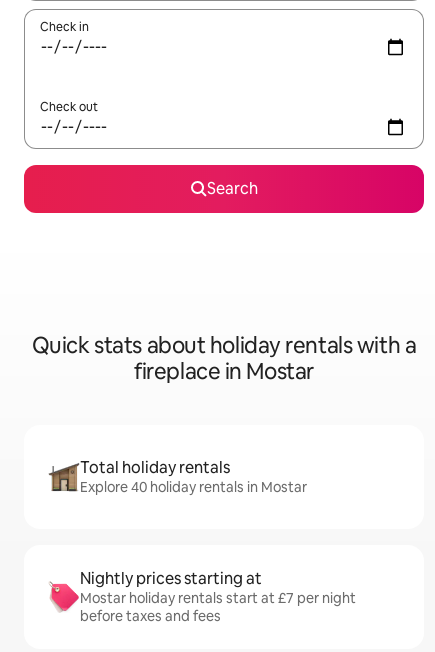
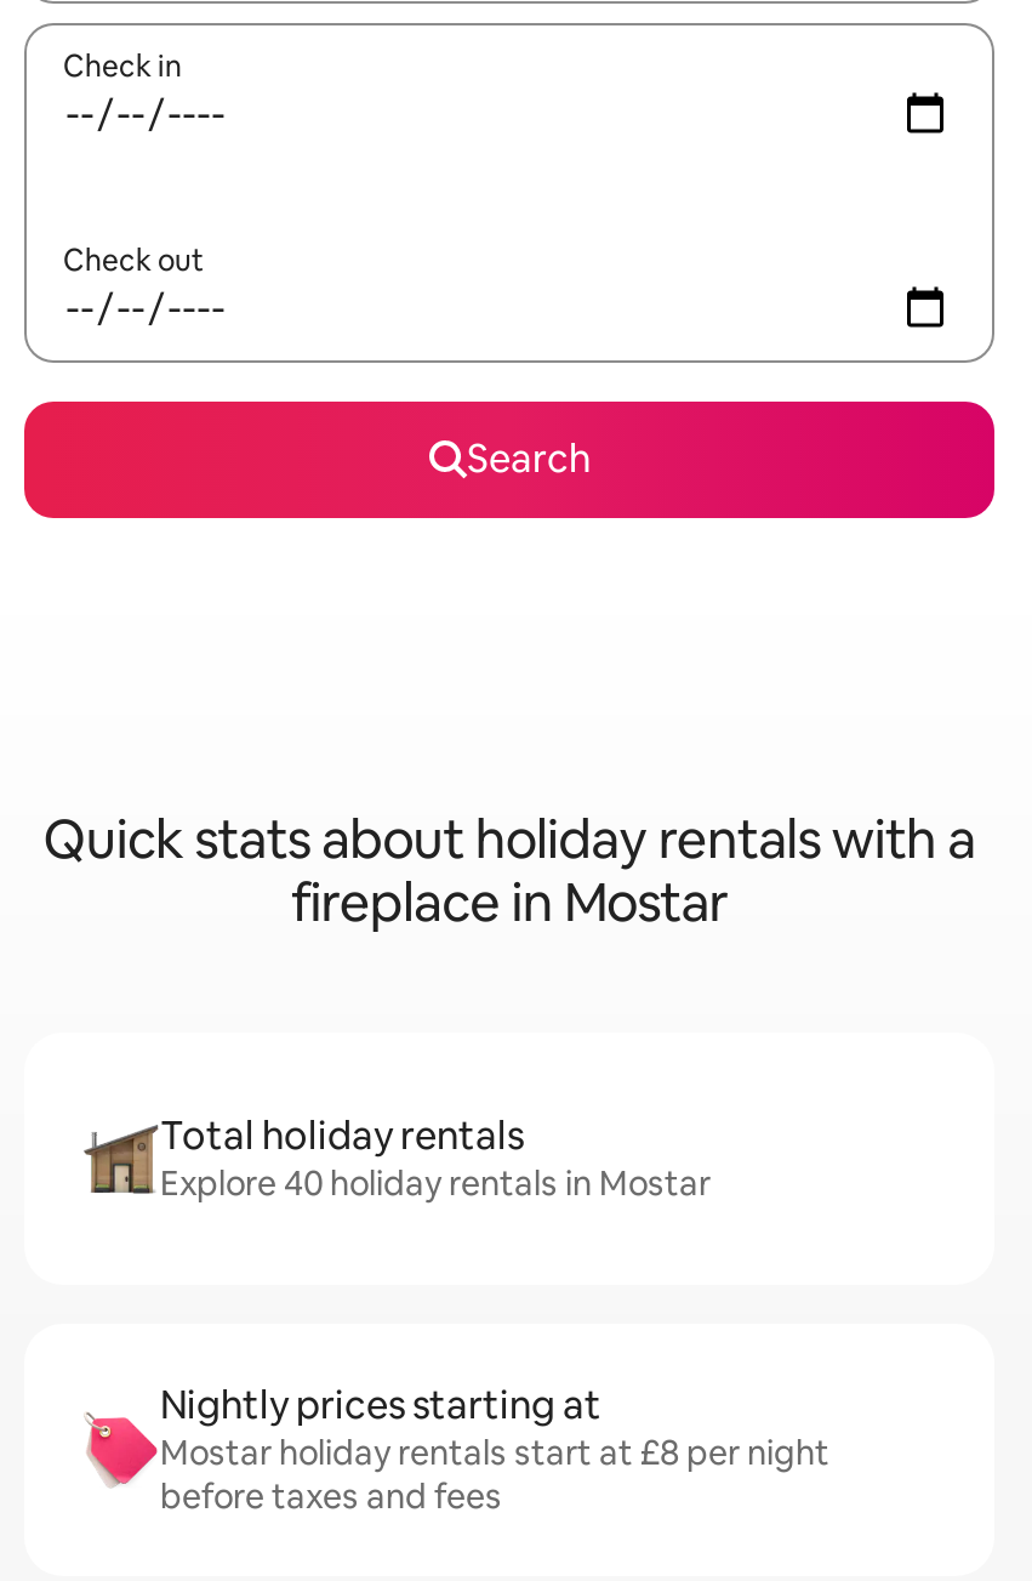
[80,589,356,607] Mostar holiday rentals start at £7 per night -> [160,1430,829,1473] Mostar holiday rentals start at £8 per night

